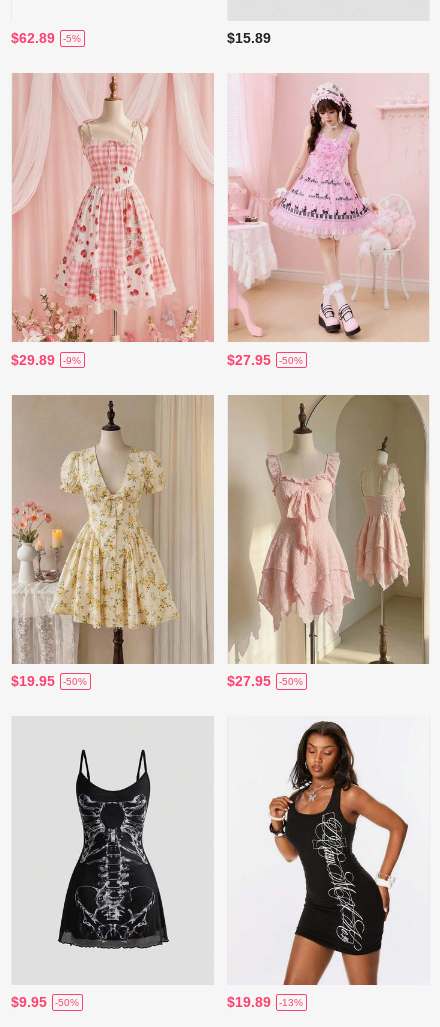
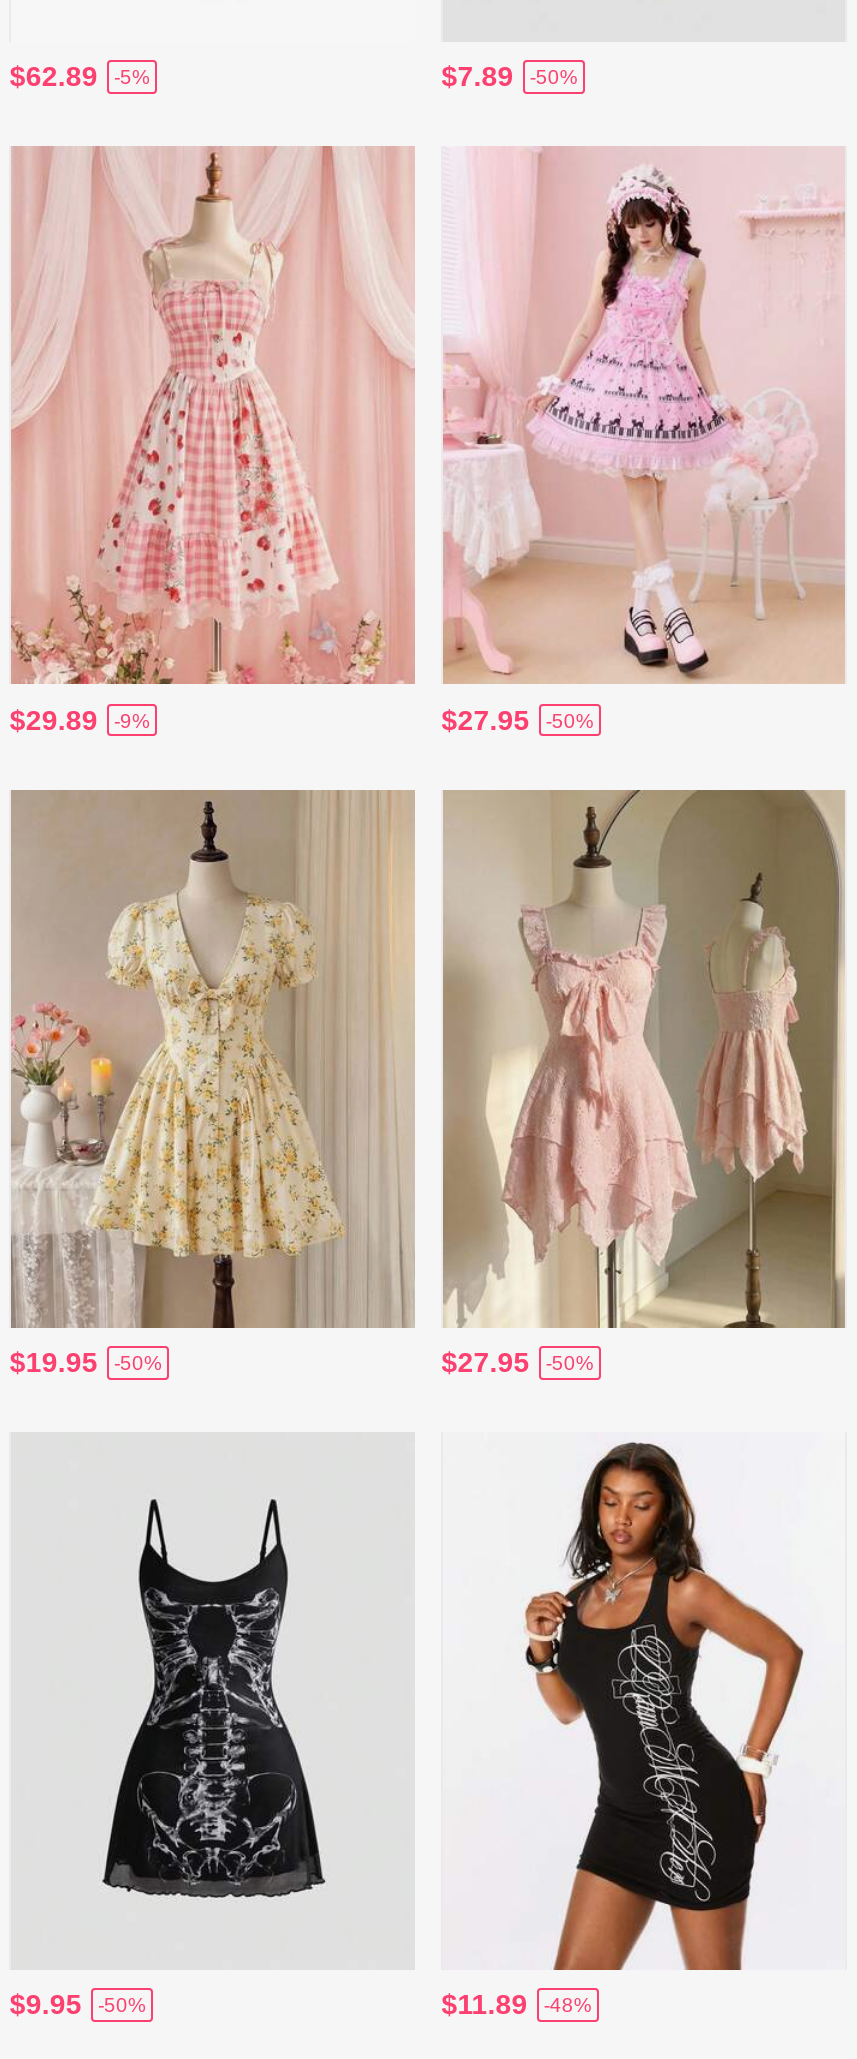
[227,30,271,46] $15.89 -> [441,61,578,93] $7.89 | -50%
[227,994,303,1010] $19.89 | -13% -> [441,1989,592,2021] $11.89 | -48%

